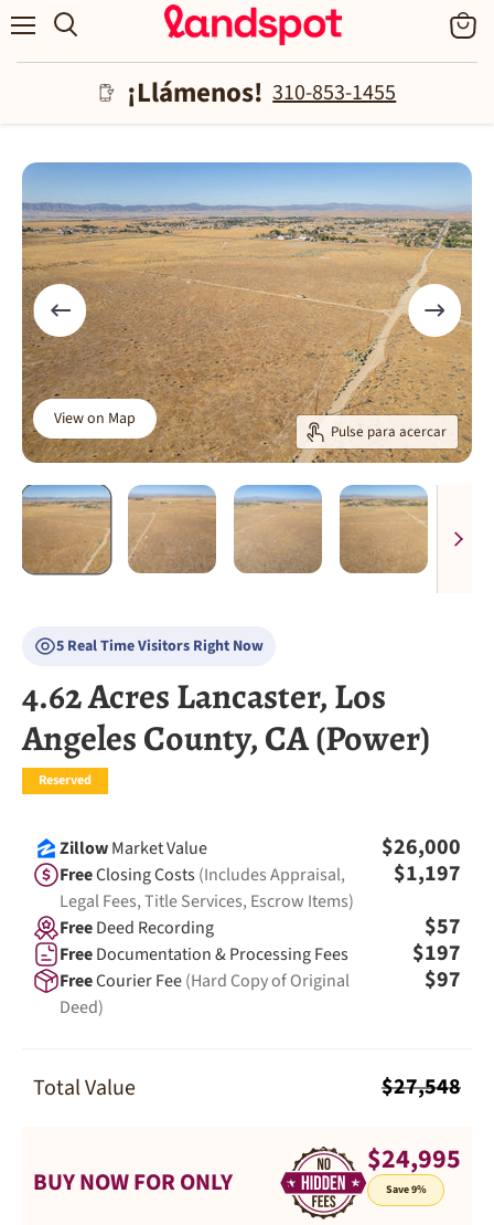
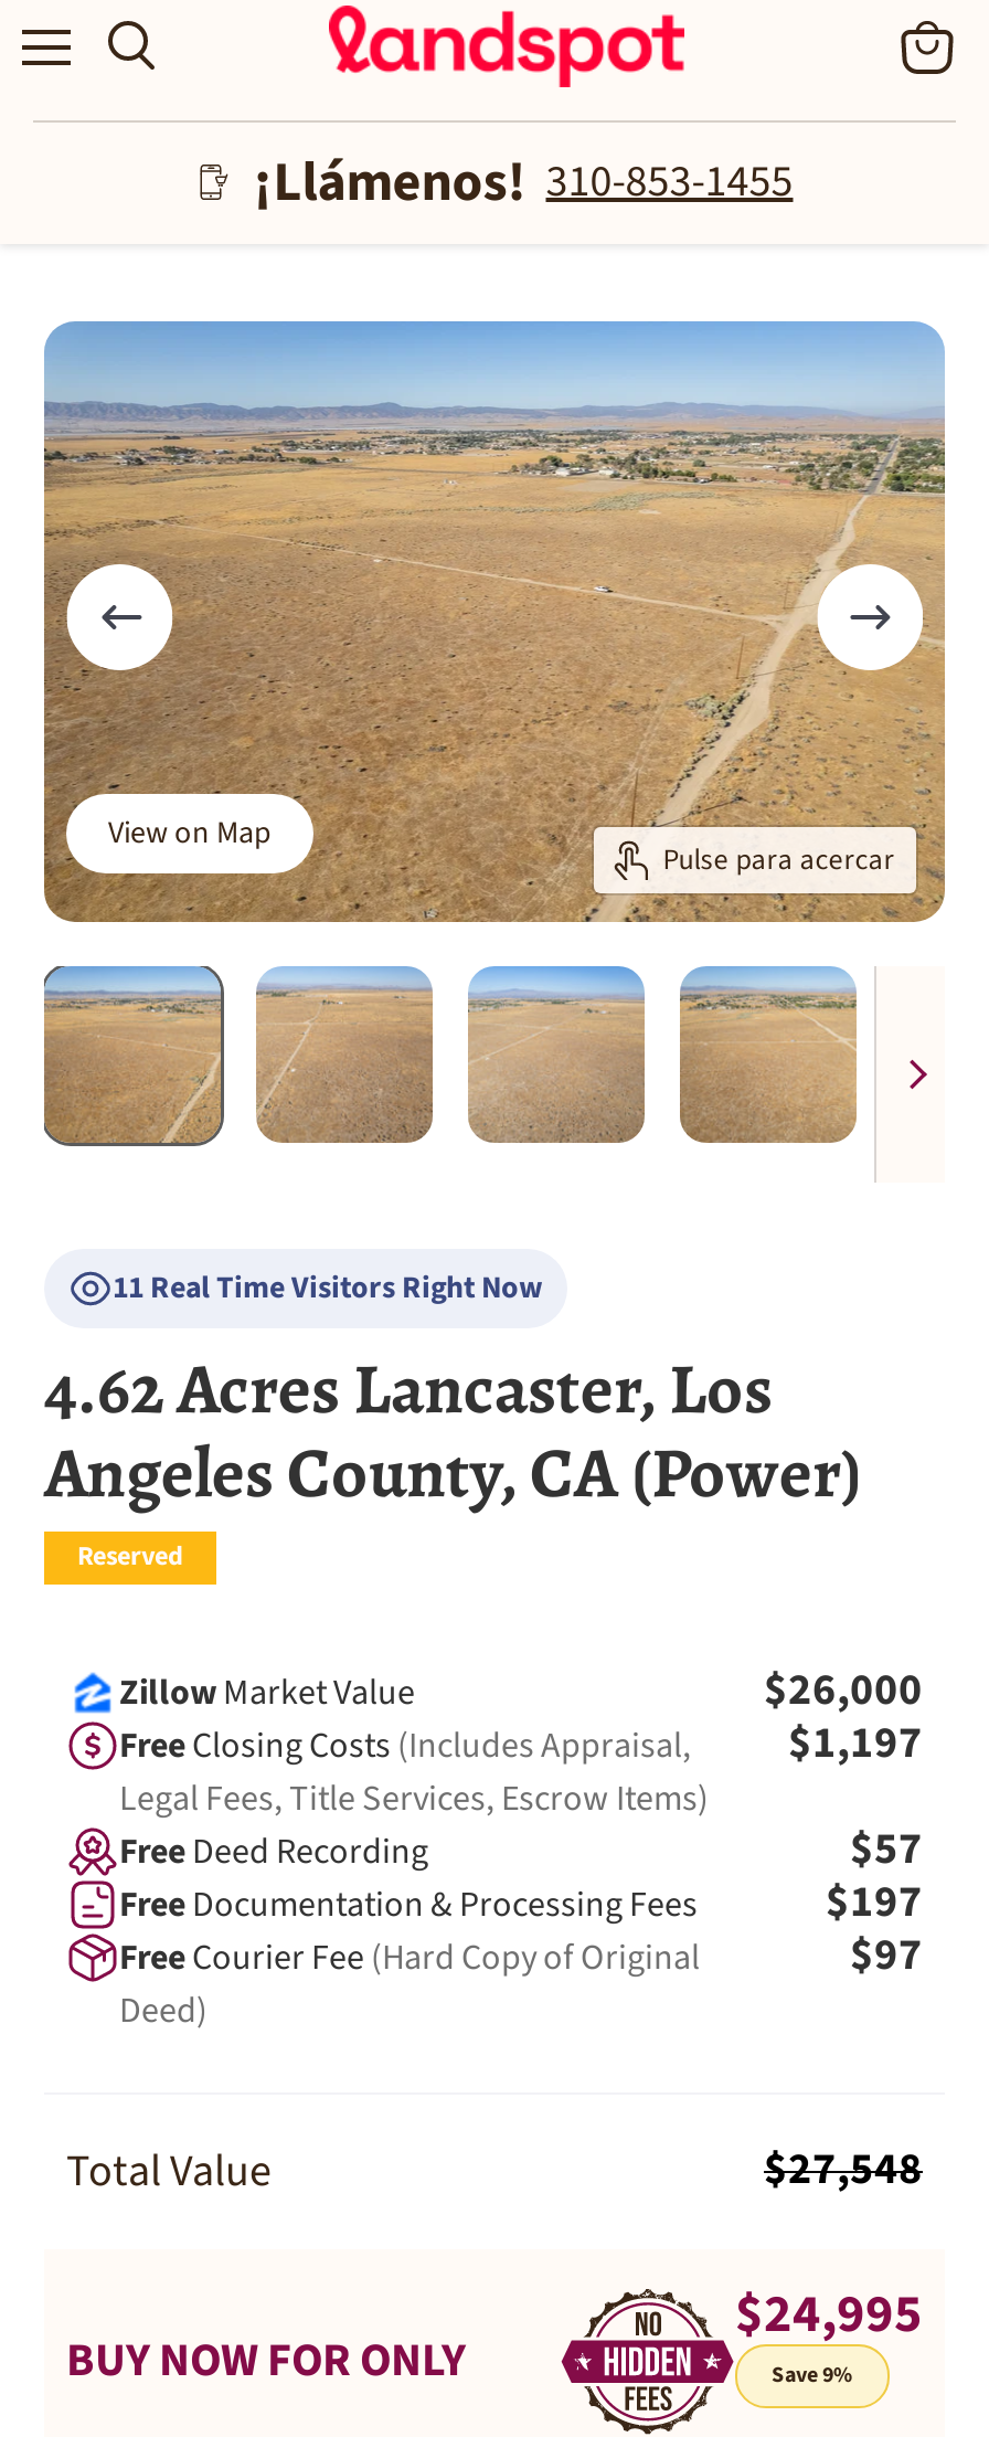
[56,635,264,657] 5 Real Time Visitors Right Now -> [113,1266,543,1310] 11 Real Time Visitors Right Now

